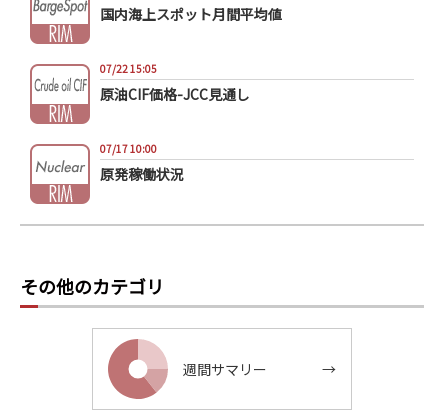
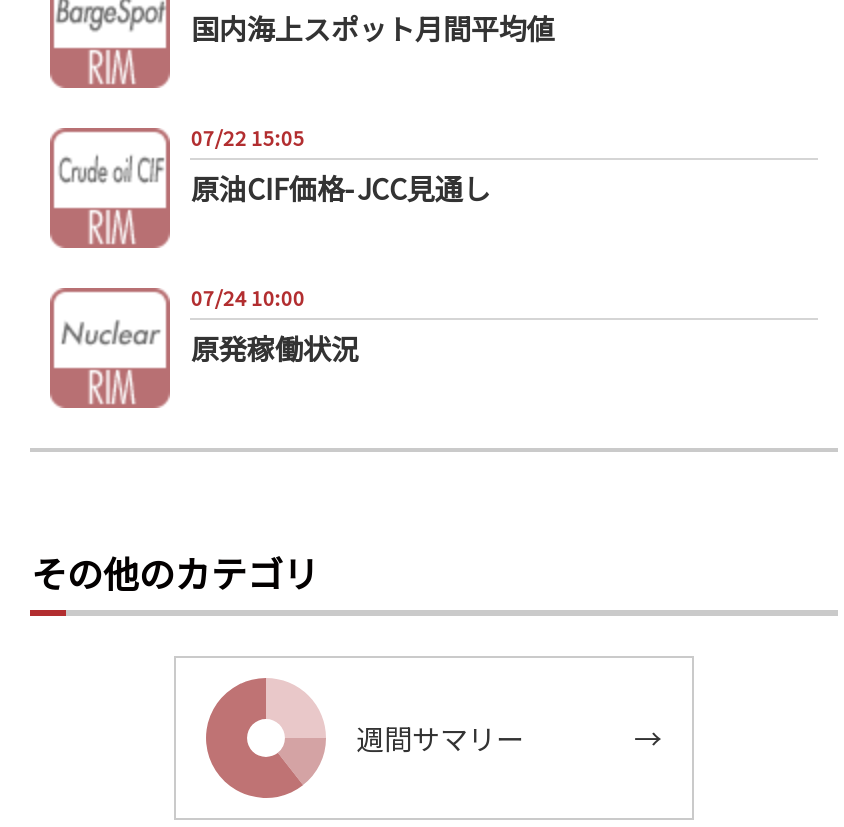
[100,141,157,156] 07/17 10:00 -> [191,282,305,312] 07/24 10:00

